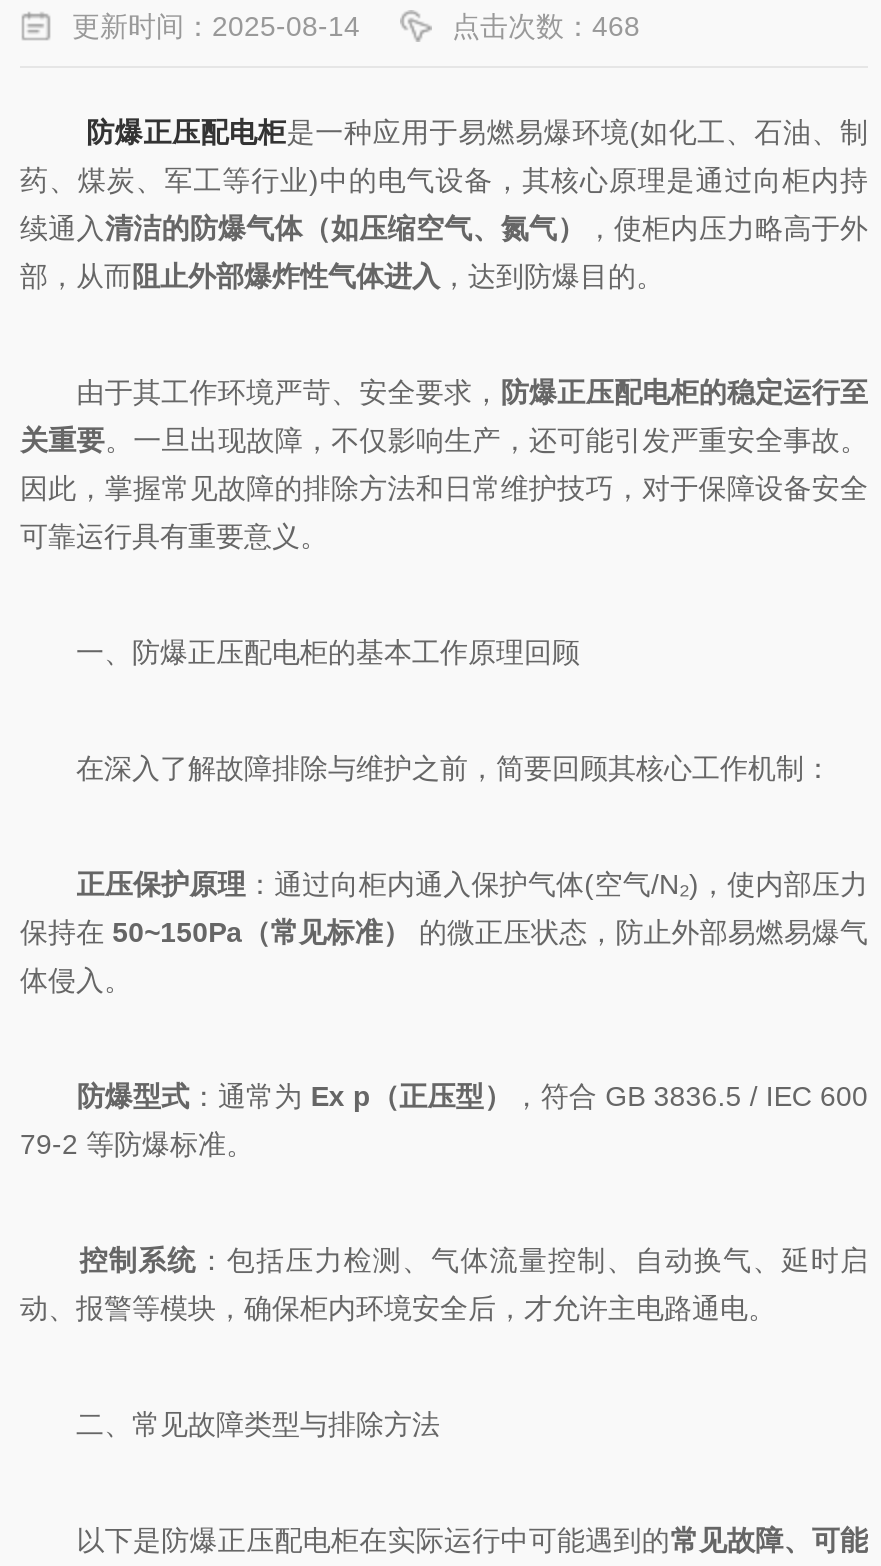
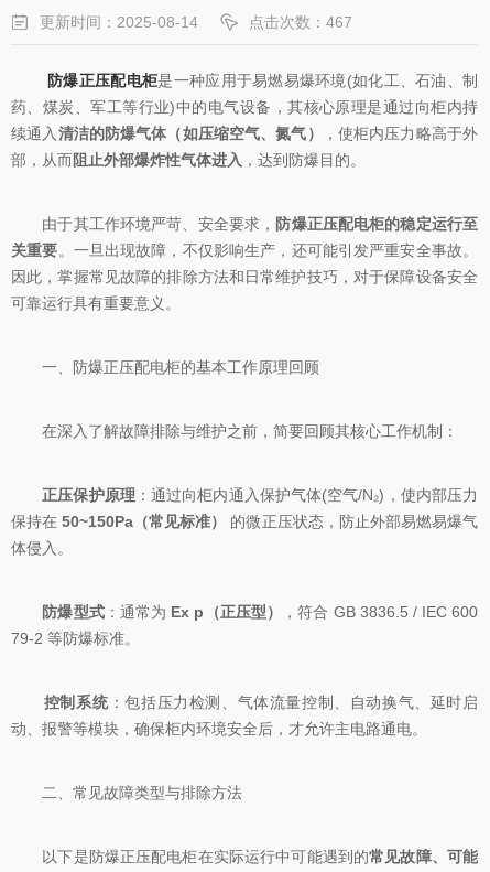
[452,10,640,42] 点击次数：468 -> [249,13,352,31] 点击次数：467

